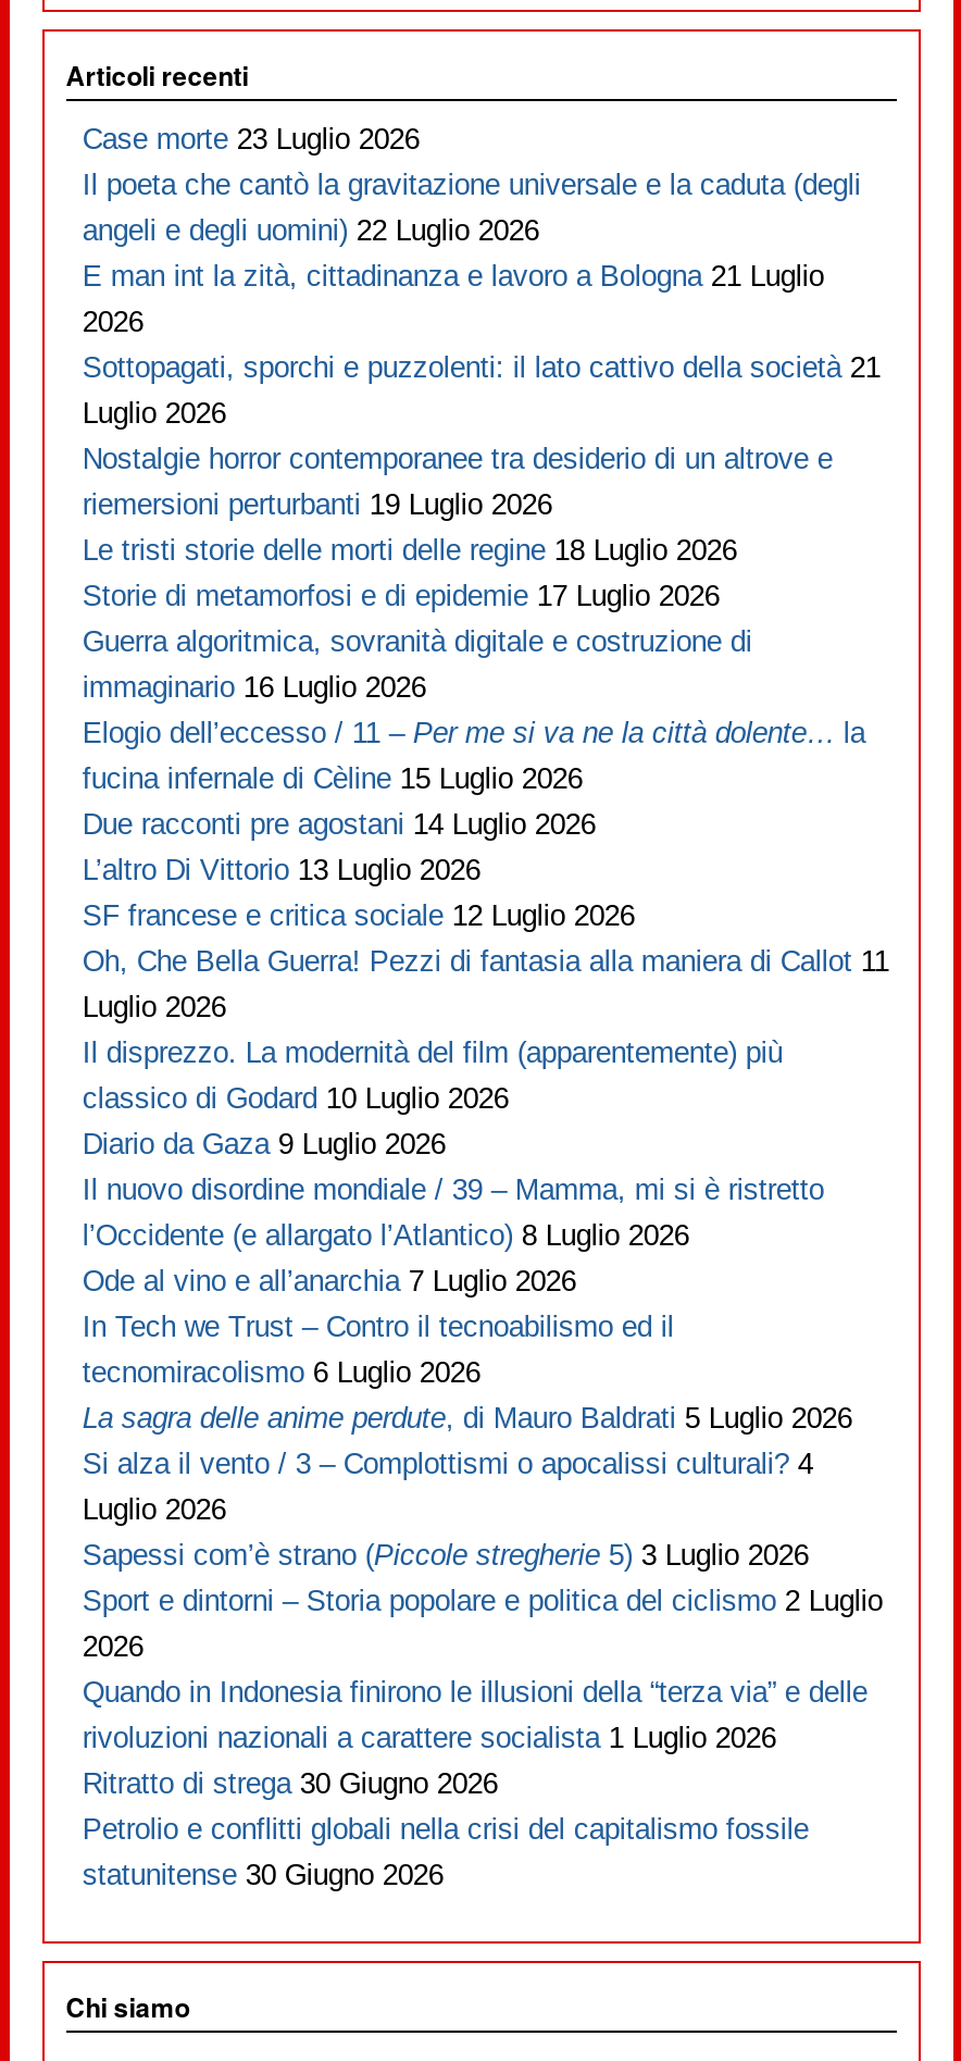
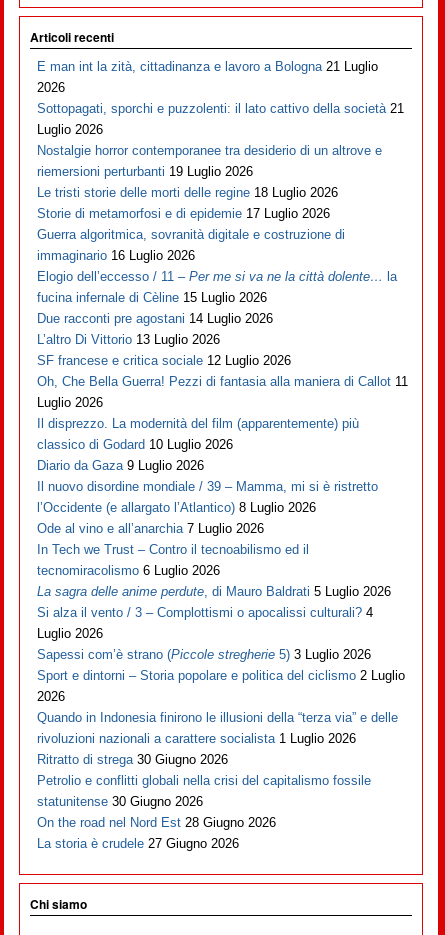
[82,124,861,248] Case morte 23 Luglio 2026 | Il poeta che cantò la gravitazione universale e la caduta (degli | angeli e degli uomini) 22 Luglio 2026 -> none
moved [82,261,889,1892] -> [37,59,408,809]: E man int la zità, cittadinanza e lavoro a Bologna 21 Luglio | 2026 | Sottopagati, sporchi e puzzolenti: il lato cattivo della società 21 | ... | Petrolio e conflitti globali nella crisi del capitalismo fossile | statunitense 30 Giugno 2026
none -> [37,815,276,851] On the road nel Nord Est 28 Giugno 2026 | La storia è crudele 27 Giugno 2026

